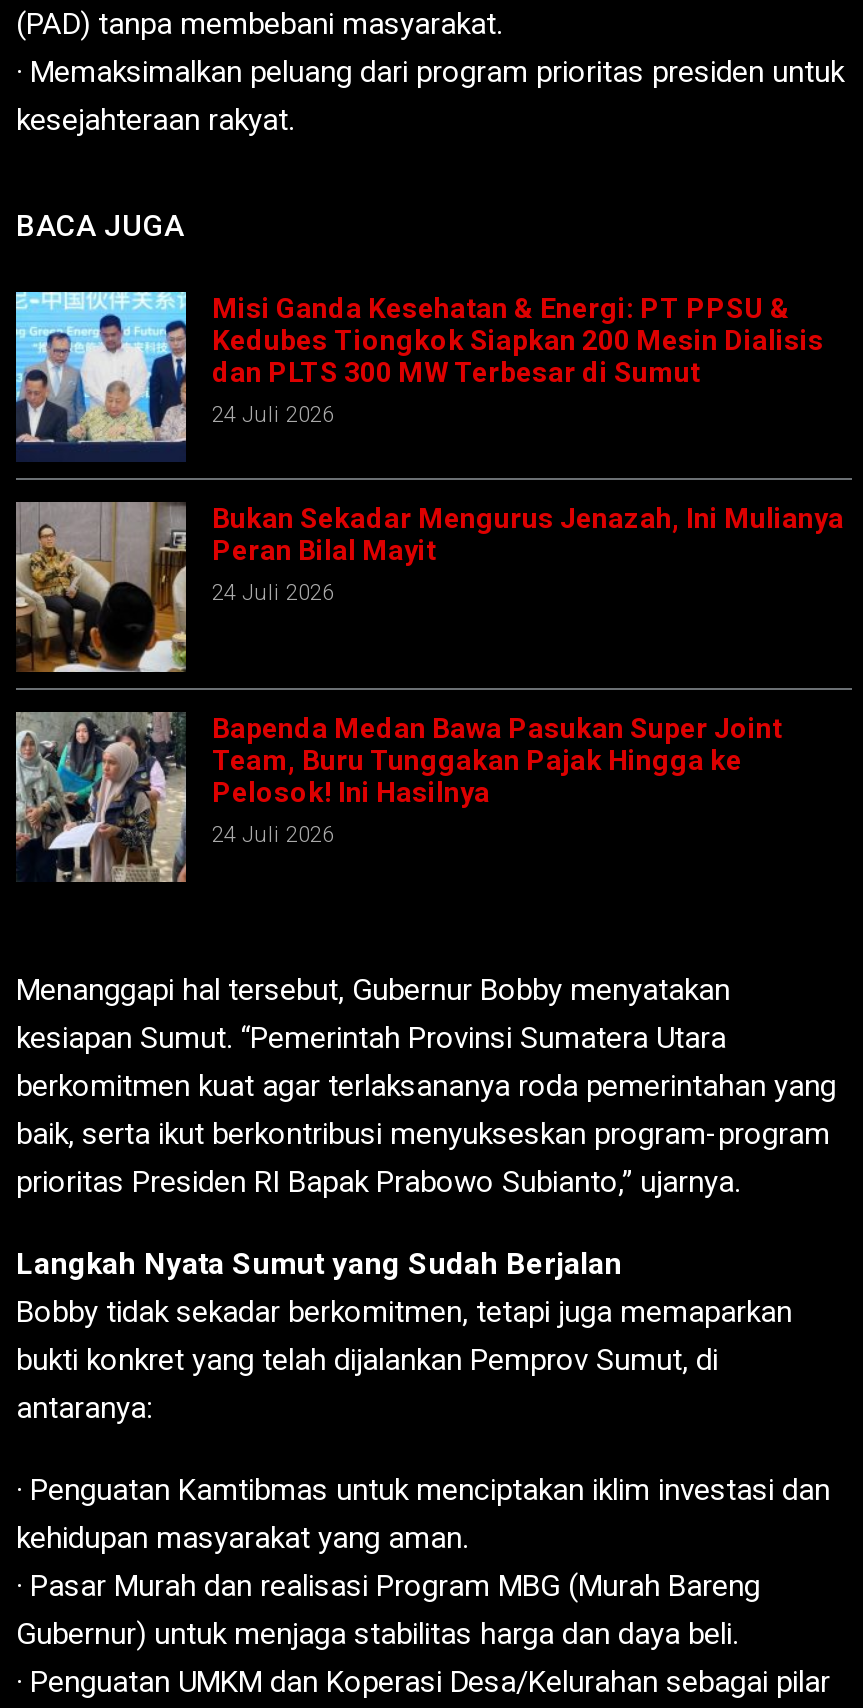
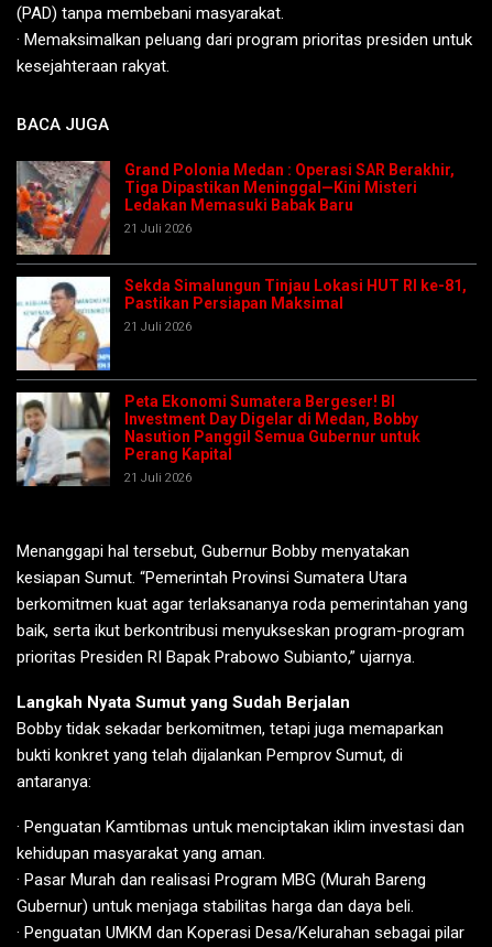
[14,290,824,462] [image] | Misi Ganda Kesehatan & Energi: PT PPSU & | Kedubes Tiongkok Siapkan 200 Mesin Dialisis | dan PLTS 300 MW Terbesar di Sumut | 24 Juli 2026 -> [15,160,455,256] [image] | Grand Polonia Medan : Operasi SAR Berakhir, | Tiga Dipastikan Meninggal—Kini Misteri | Ledakan Memasuki Babak Baru | 21 Juli 2026
[14,500,844,674] [image] | Bukan Sekadar Mengurus Jenazah, Ini Mulianya | Peran Bilal Mayit | 24 Juli 2026 -> [15,276,467,372] [image] | Sekda Simalungun Tinjau Lokasi HUT RI ke-81, | Pastikan Persiapan Maksimal | 21 Juli 2026
[14,710,782,884] [image] | Bapenda Medan Bawa Pasukan Super Joint | Team, Buru Tunggakan Pajak Hingga ke | Pelosok! Ini Hasilnya | 24 Juli 2026 -> [15,391,420,487] [image] | Peta Ekonomi Sumatera Bergeser! BI | Investment Day Digelar di Medan, Bobby | Nasution Panggil Semua Gubernur untuk | Perang Kapital | 21 Juli 2026

